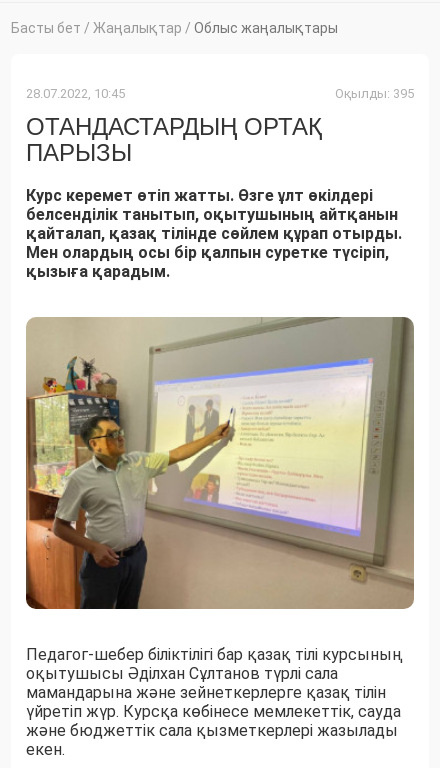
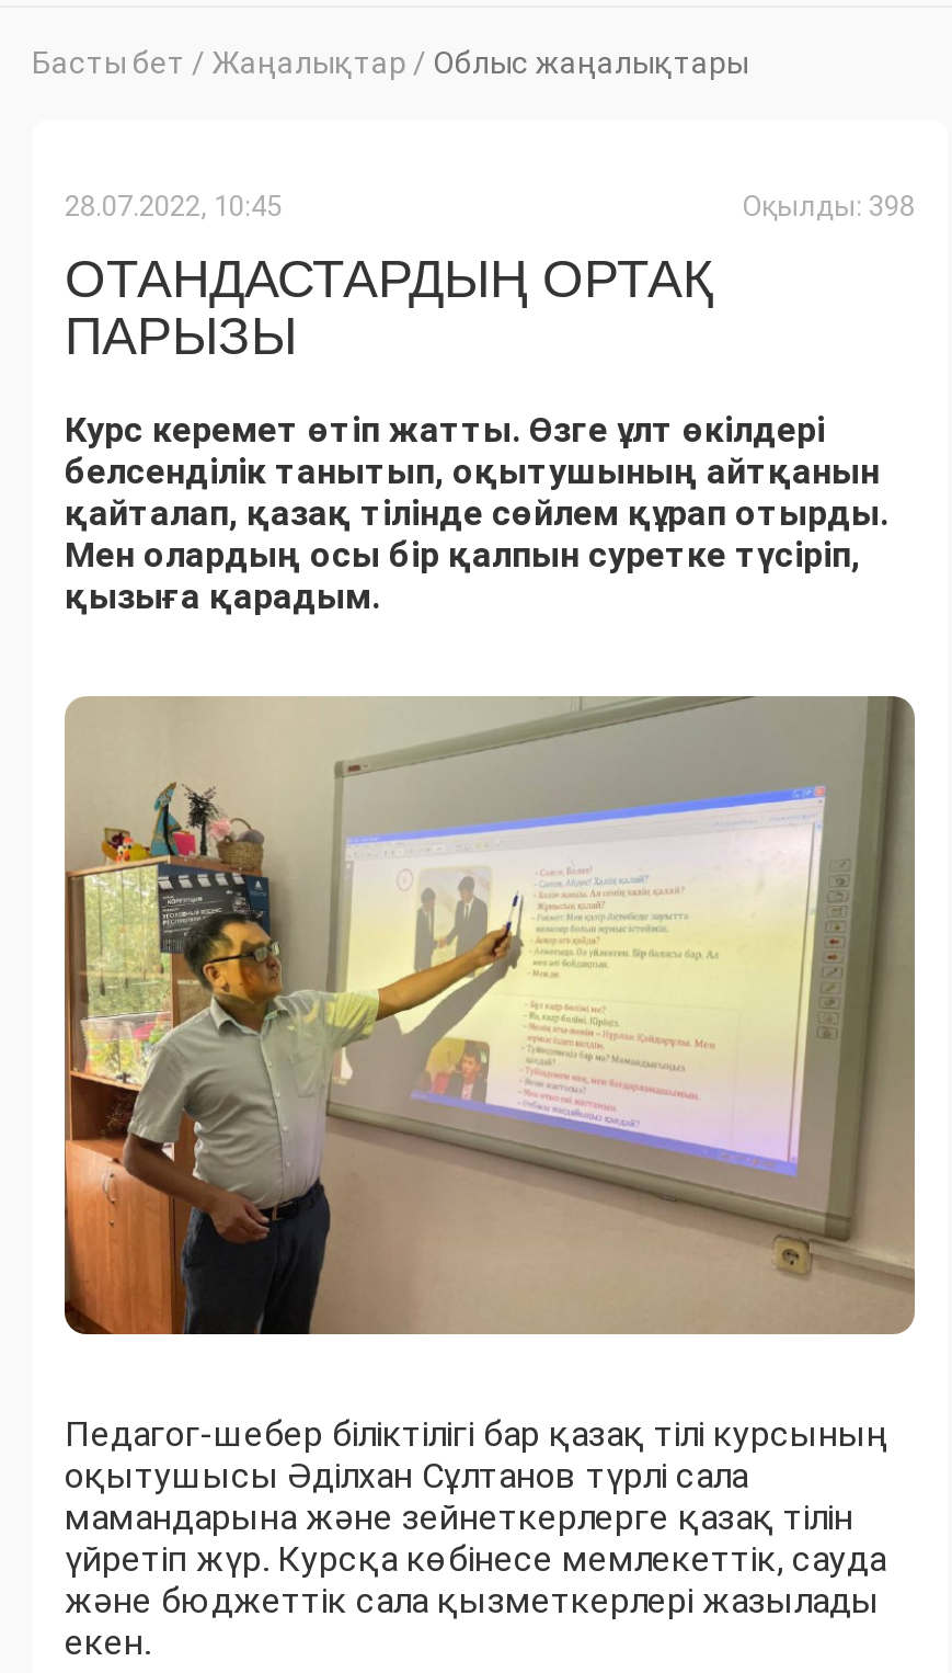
[335,86,414,101] Оқылды: 395 -> [742,190,915,223] Оқылды: 398

